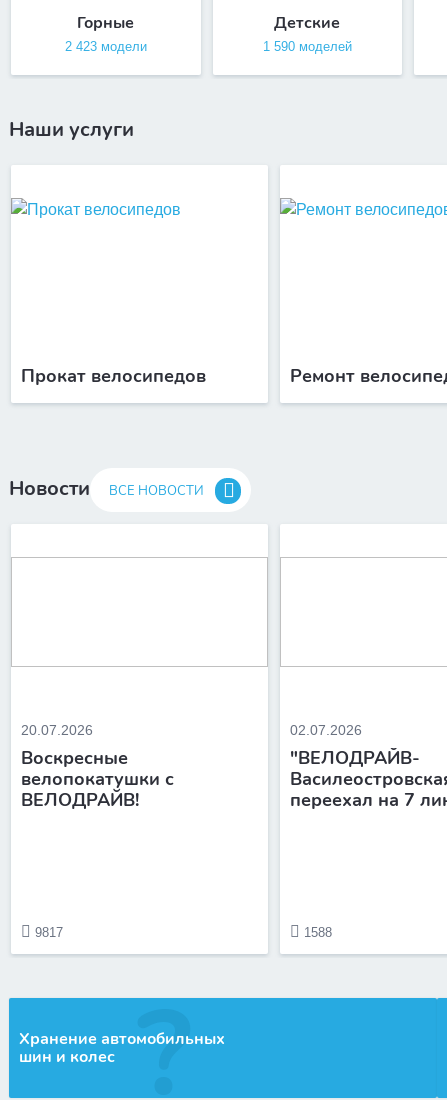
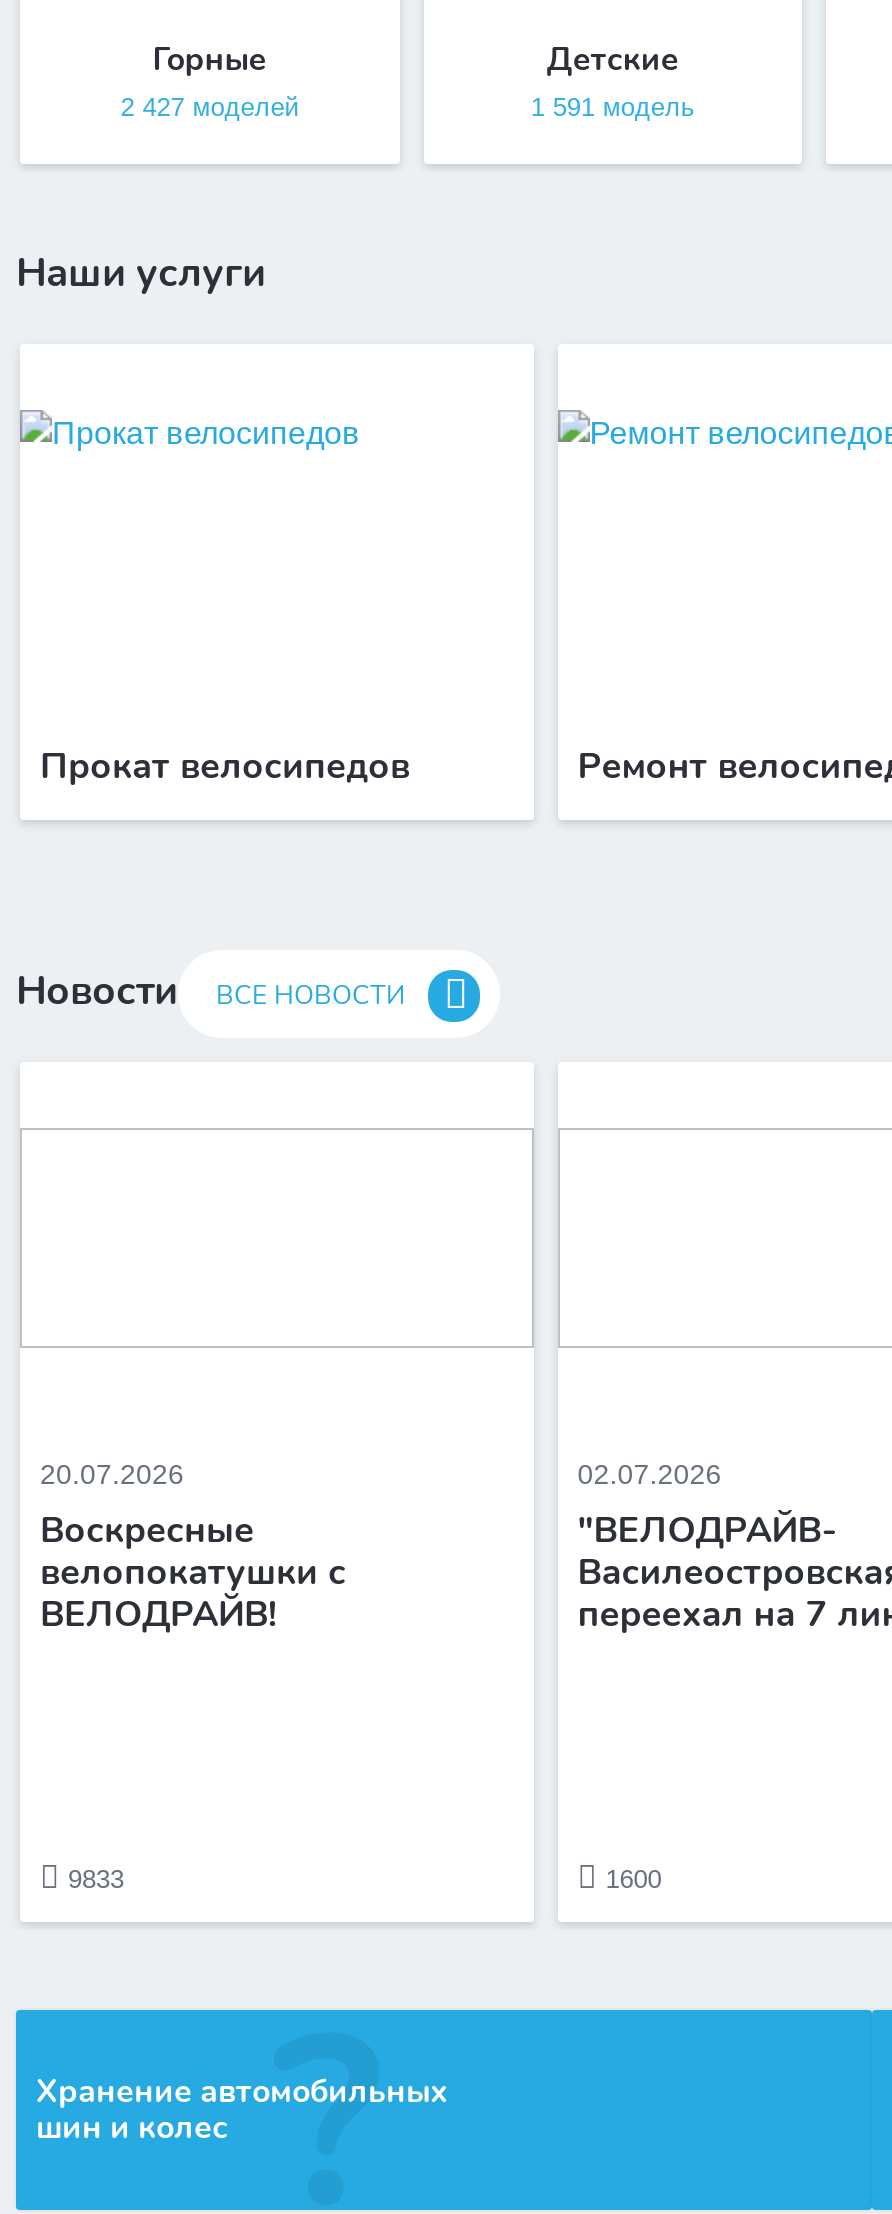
[65,39,147,54] 2 423 модели -> [121,92,299,122] 2 427 моделей
[263,39,352,54] 1 590 моделей -> [531,92,695,122] 1 591 модель
[35,925,63,940] 9817 -> [68,1864,124,1894] 9833
[304,925,332,940] 1588 -> [606,1864,662,1894] 1600

